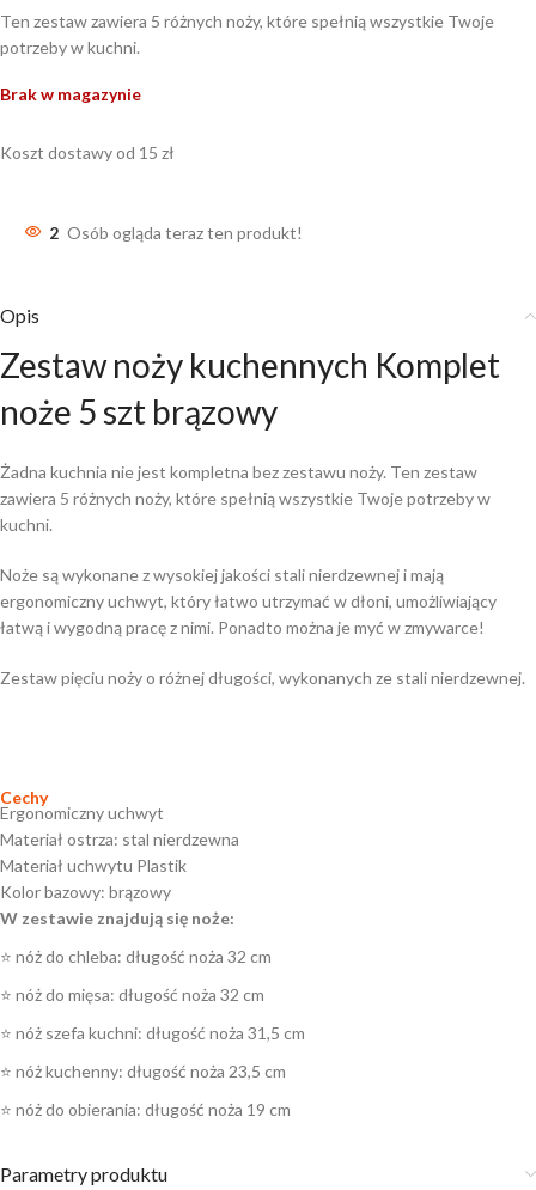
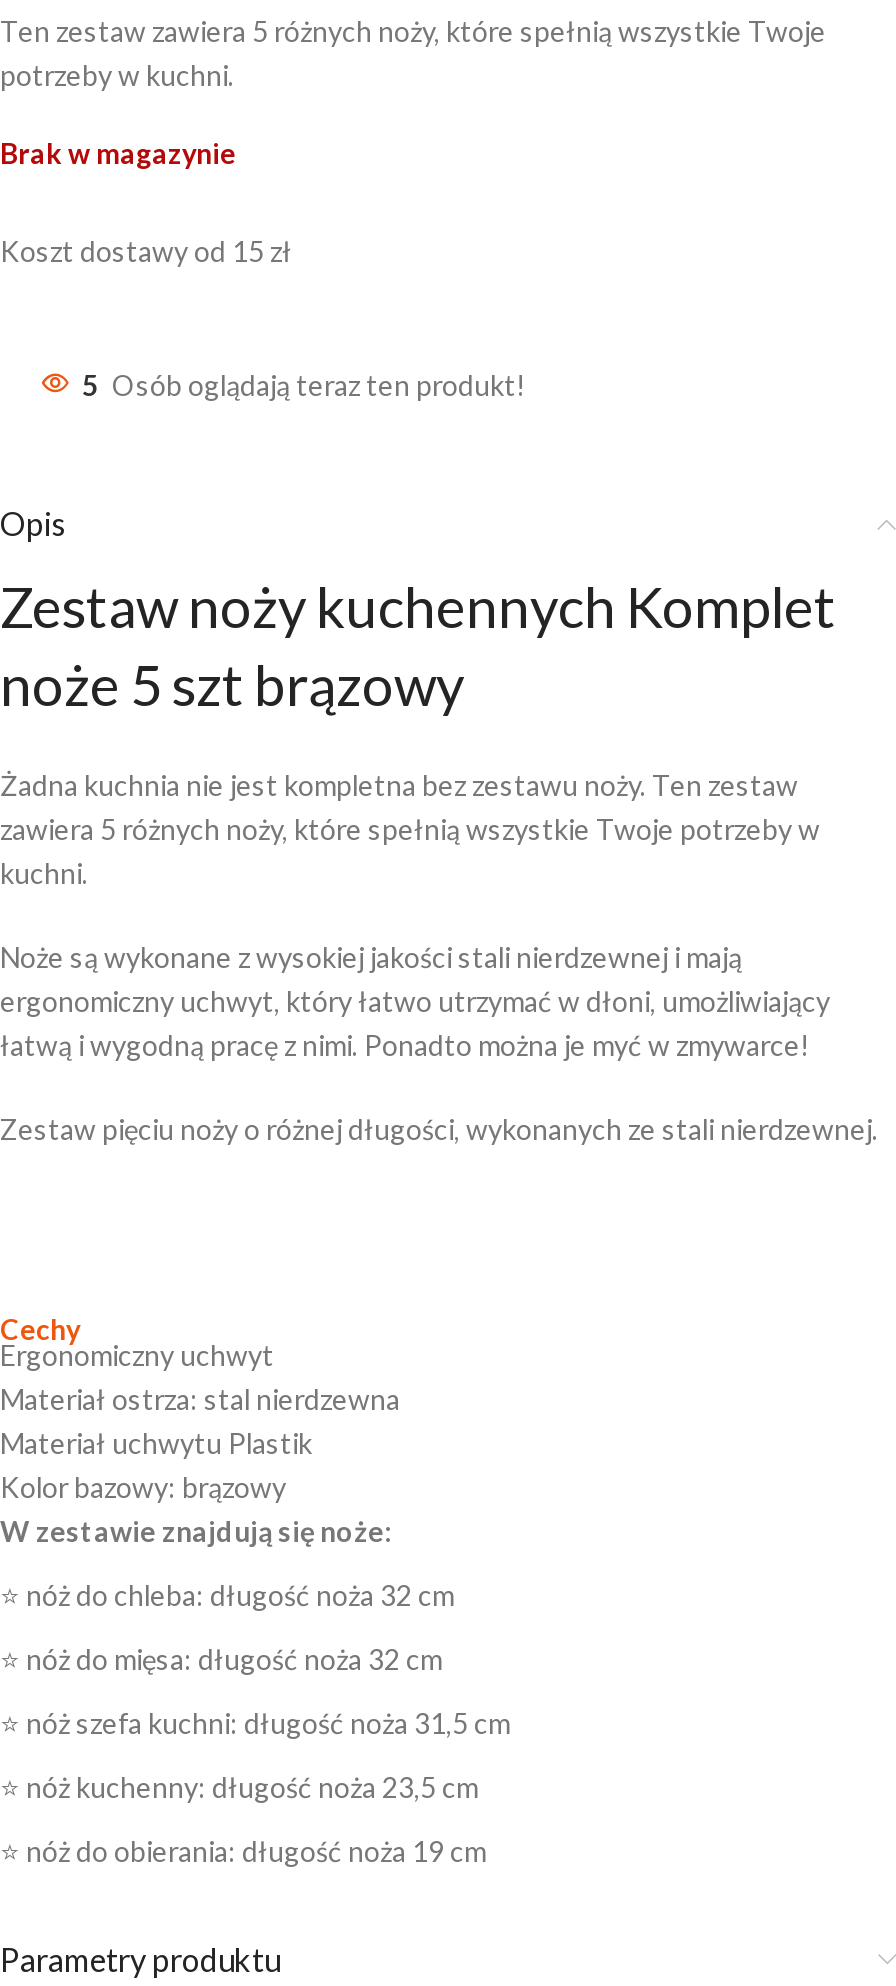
[49,222,303,243] 2 Osób ogląda teraz ten produkt! -> [82,368,526,402] 5 Osób oglądają teraz ten produkt!

